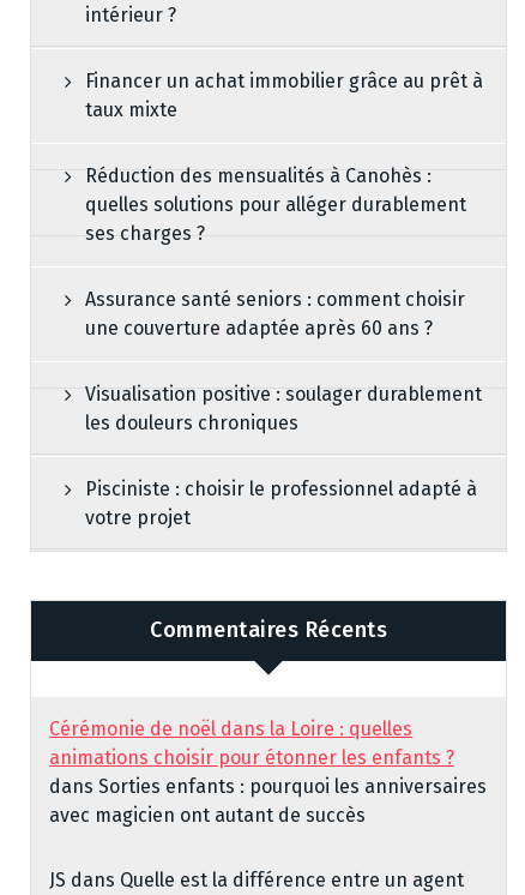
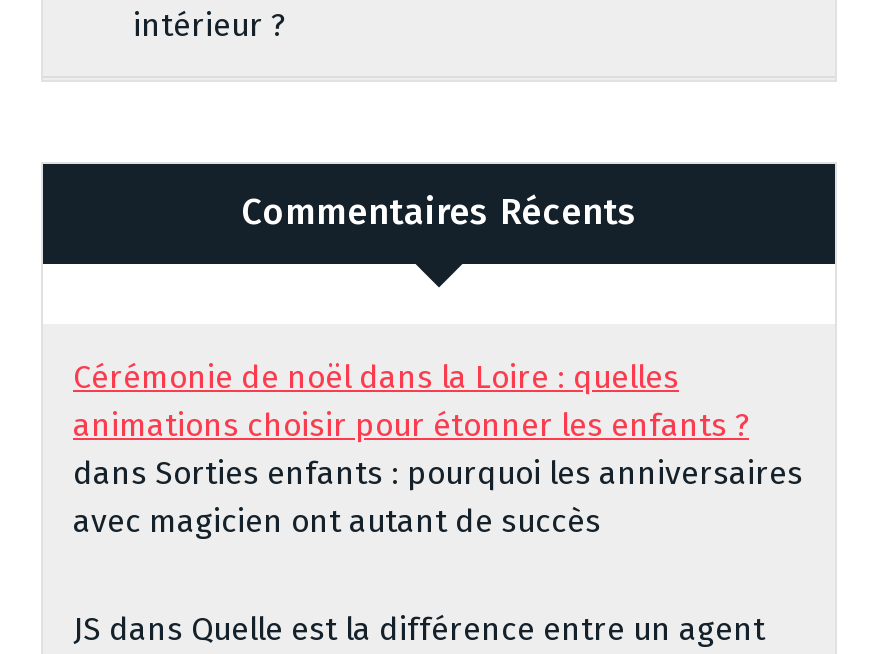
[85,69,483,529] Financer un achat immobilier grâce au prêt à | taux mixte | Réduction des mensualités à Canohès : | quelles solutions pour alléger durablement | ses charges ? | Assurance santé seniors : comment choisir | une couverture adaptée après 60 ans ? | Visualisation positive : soulager durablement | les douleurs chroniques | Pisciniste : choisir le professionnel adapté à | votre projet -> none

